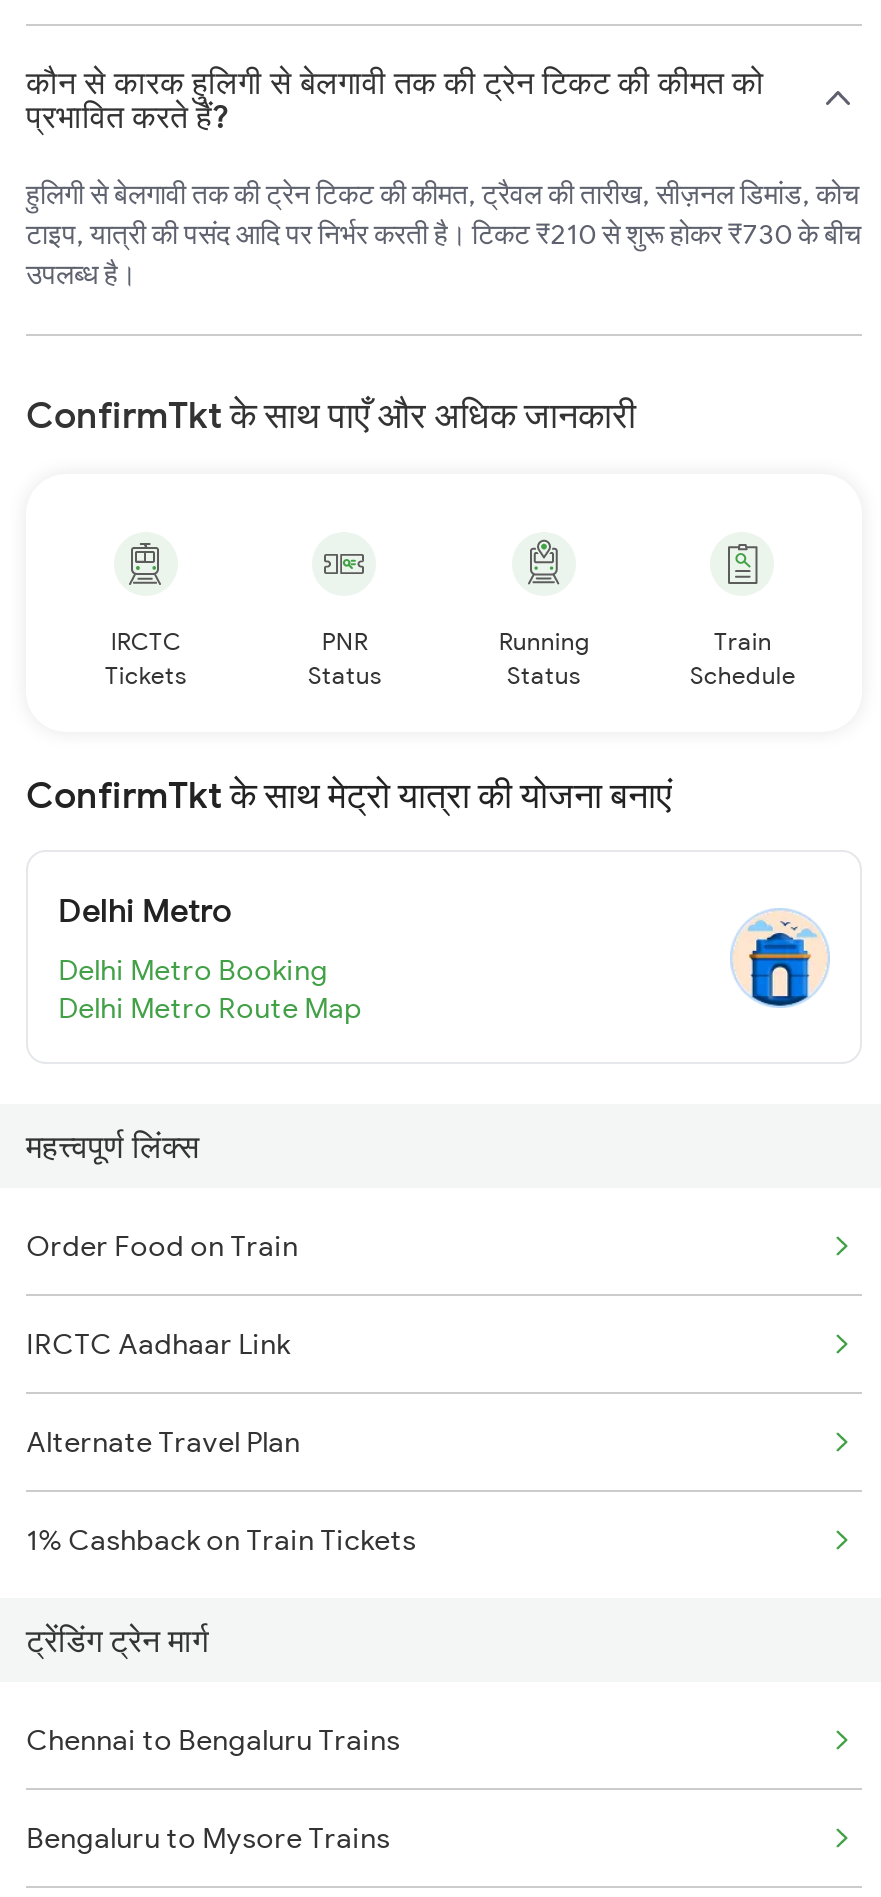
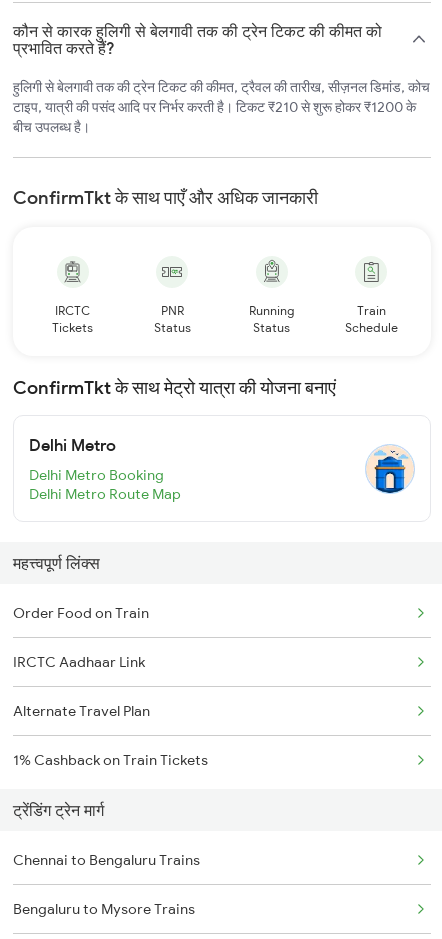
[26,216,862,292] टाइप, यात्री की पसंद आदि पर निर्भर करती है। टिकट ₹210 से शुरू होकर ₹730 के बीच | उपलब्ध है। -> [13,98,416,136] टाइप, यात्री की पसंद आदि पर निर्भर करती है। टिकट ₹210 से शुरू होकर ₹1200 के | बीच उपलब्ध है।

